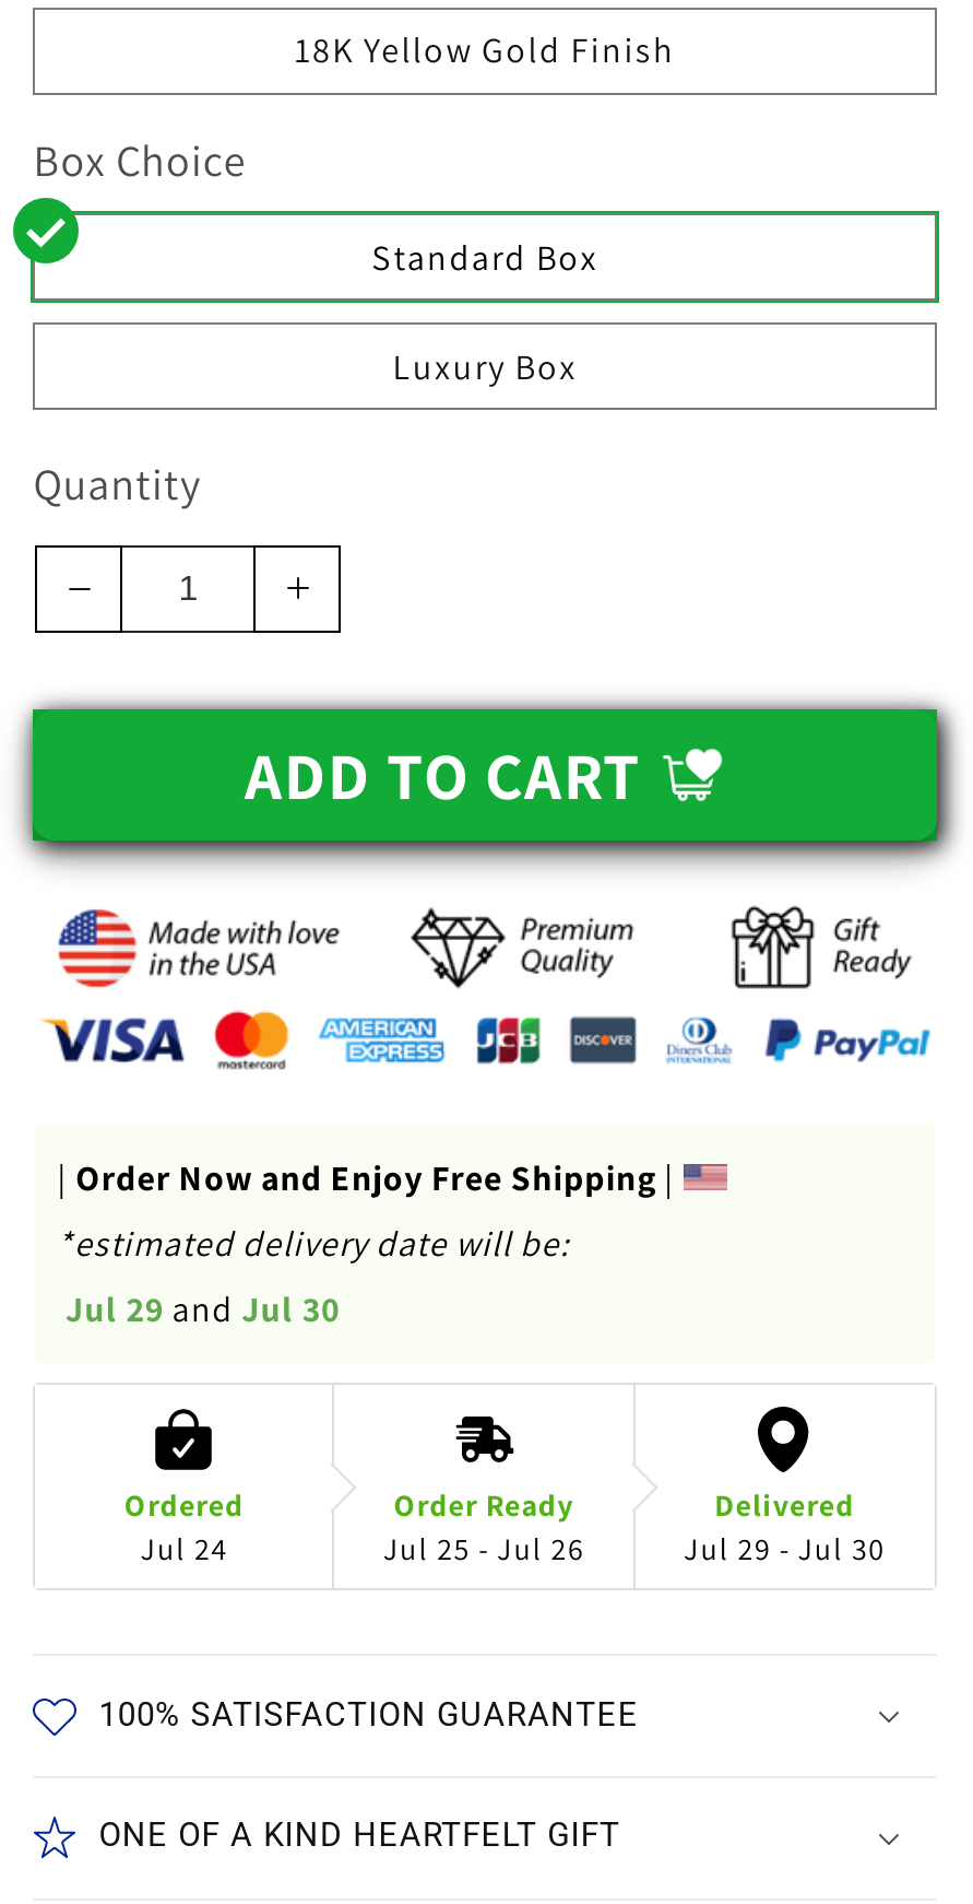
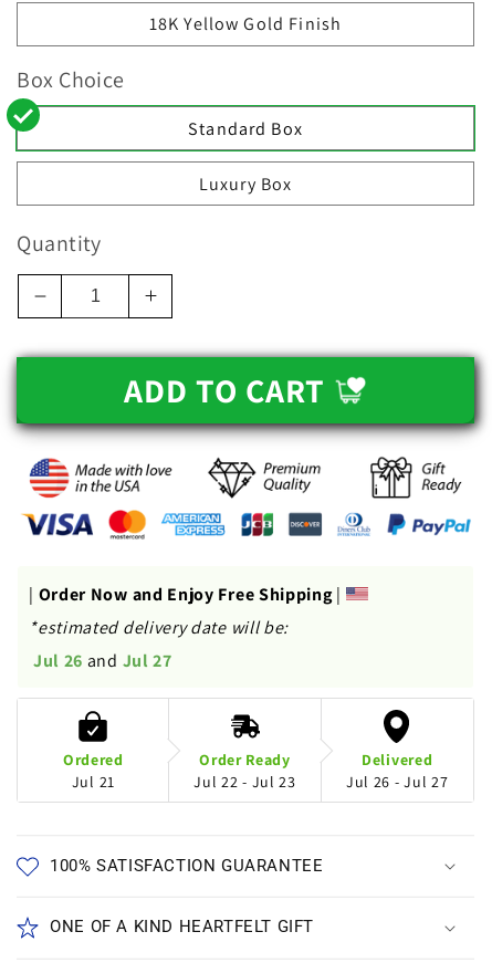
[66,1287,340,1333] Jul 29 and Jul 30 -> [33,649,172,673] Jul 26 and Jul 27
[140,1530,228,1569] Jul 24 -> [72,772,115,792] Jul 21
[383,1530,585,1569] Jul 25 - Jul 26 -> [194,772,296,792] Jul 22 - Jul 23
[684,1530,885,1569] Jul 29 - Jul 30 -> [346,772,448,792] Jul 26 - Jul 27

